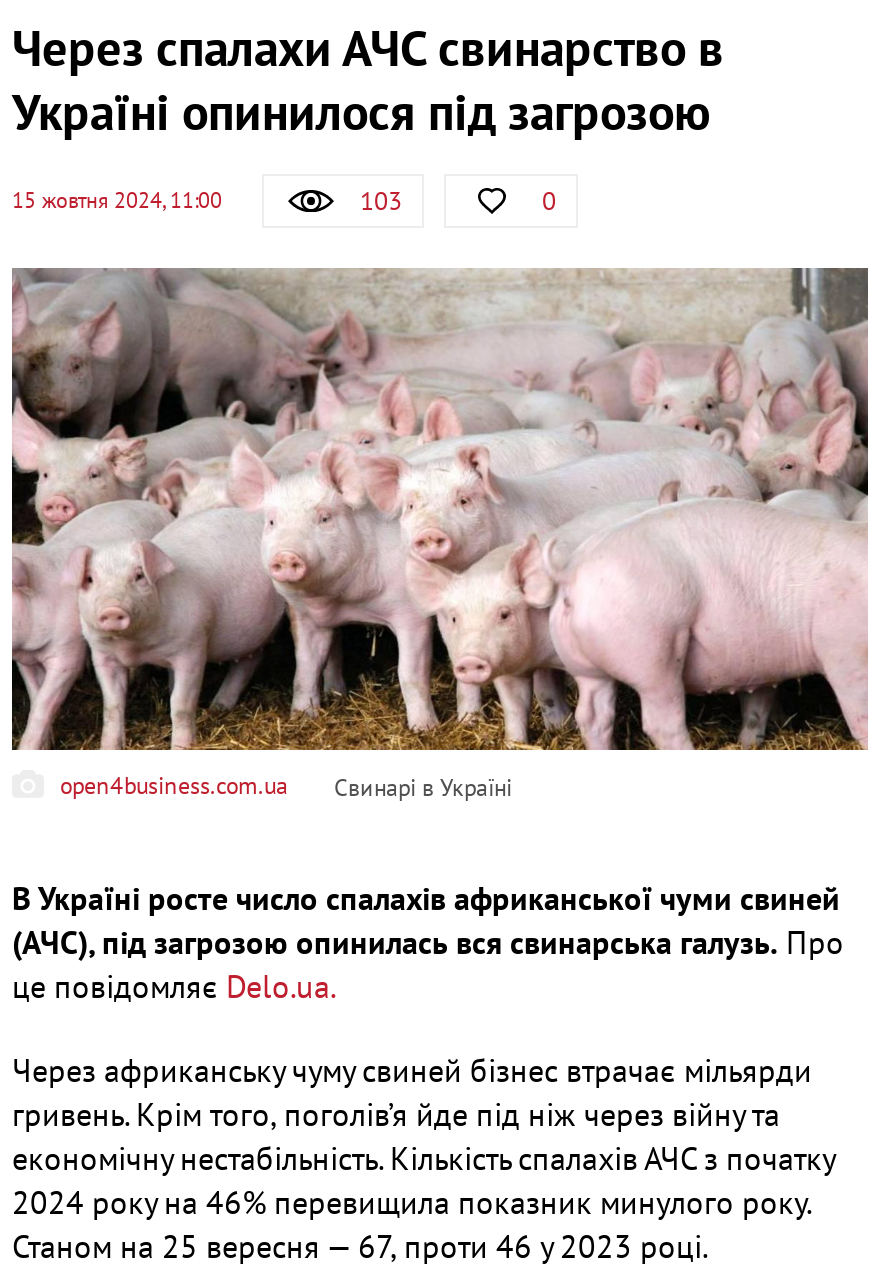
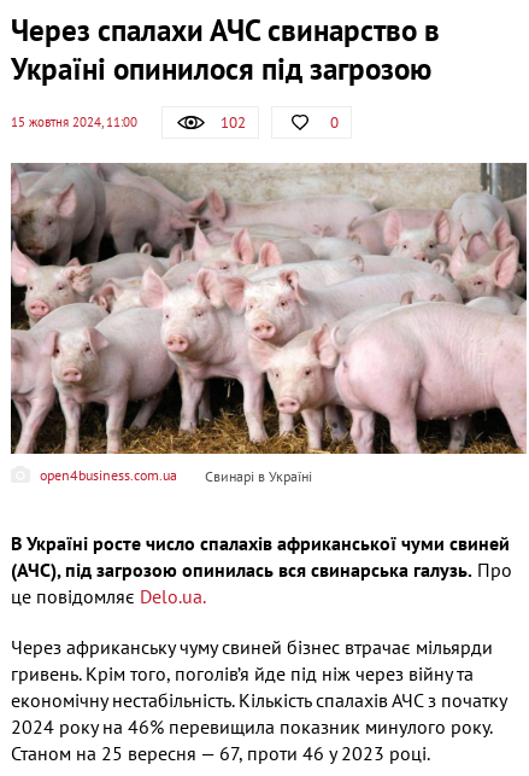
[360,185,402,219] 103 -> [221,113,246,133] 102

